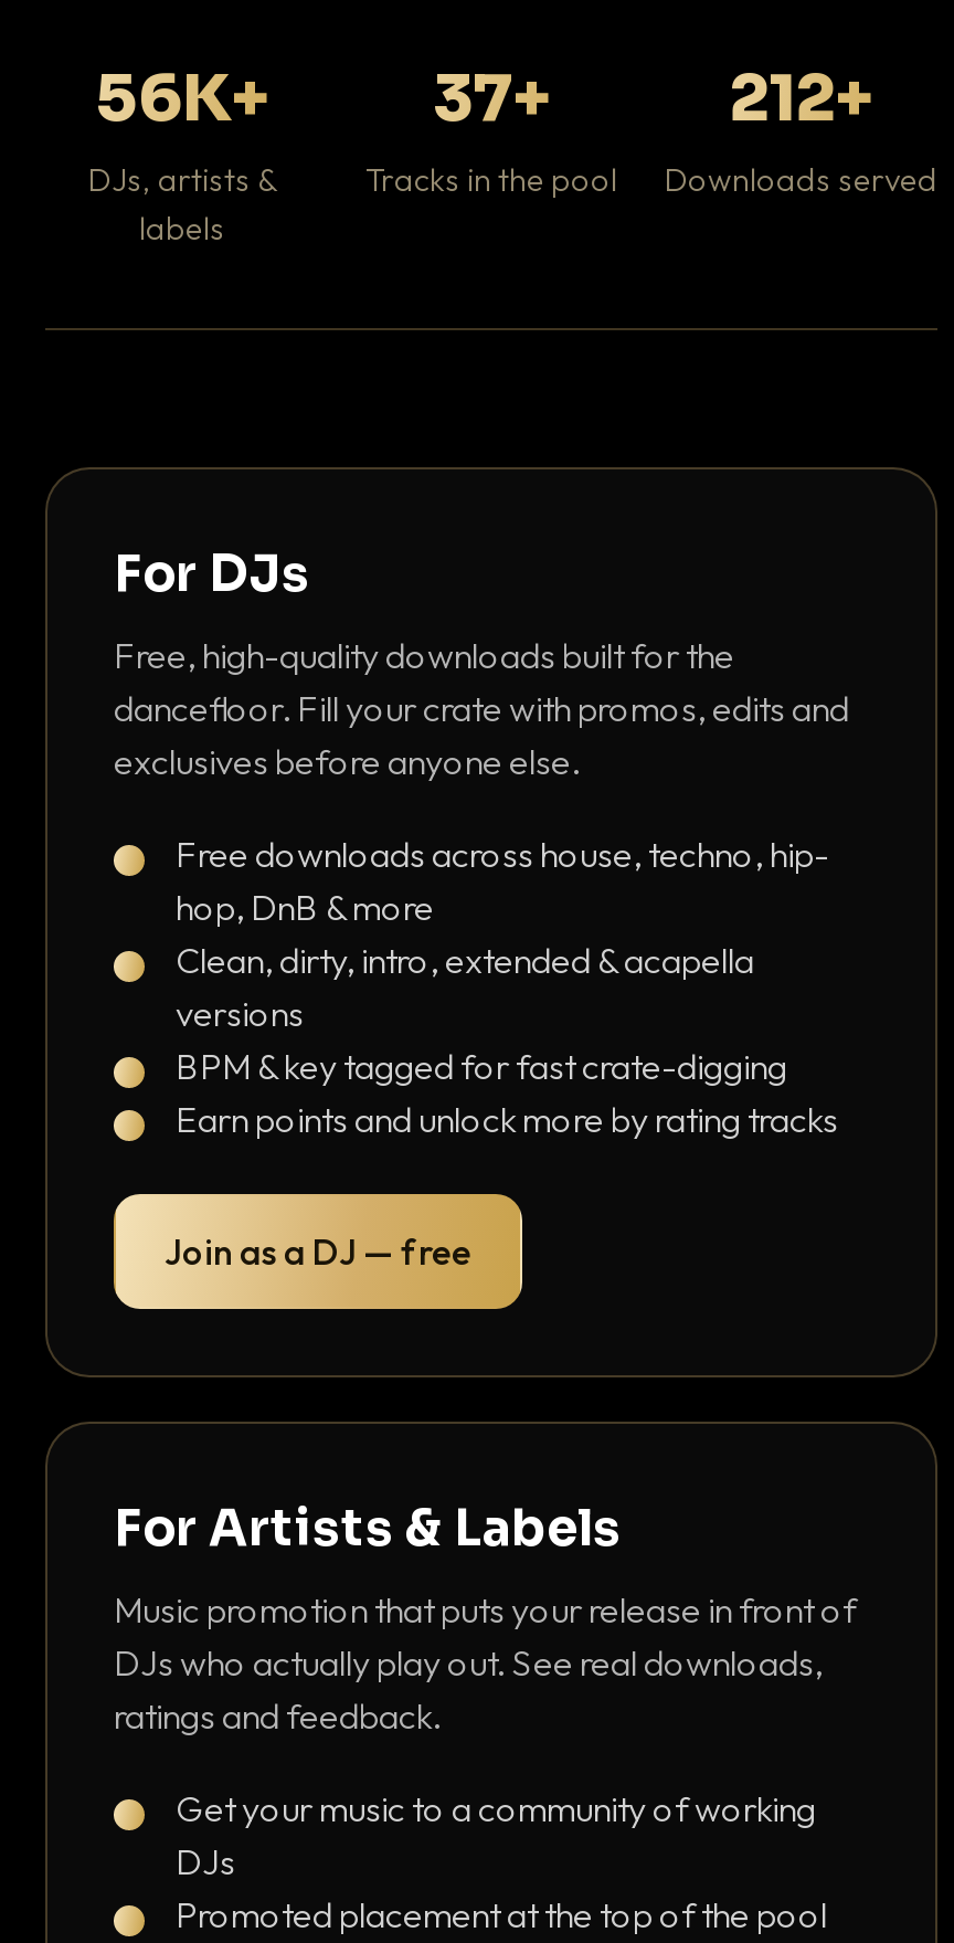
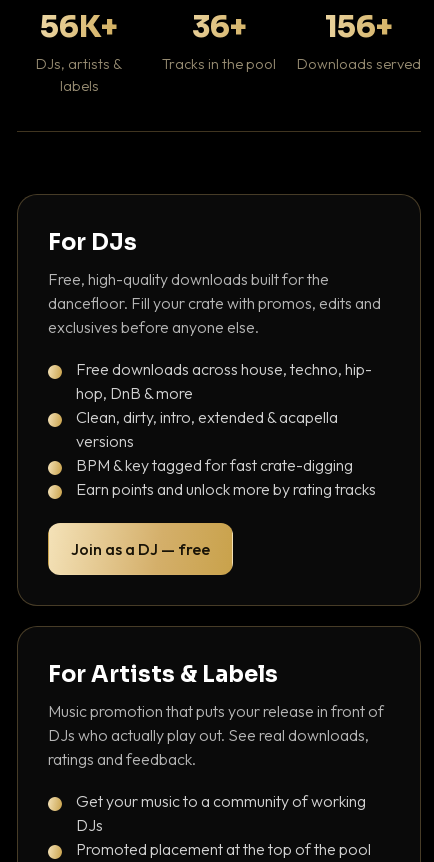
[433,59,550,138] 37+ -> [191,9,246,45] 36+
[729,59,872,138] 212+ -> [325,9,393,45] 156+

